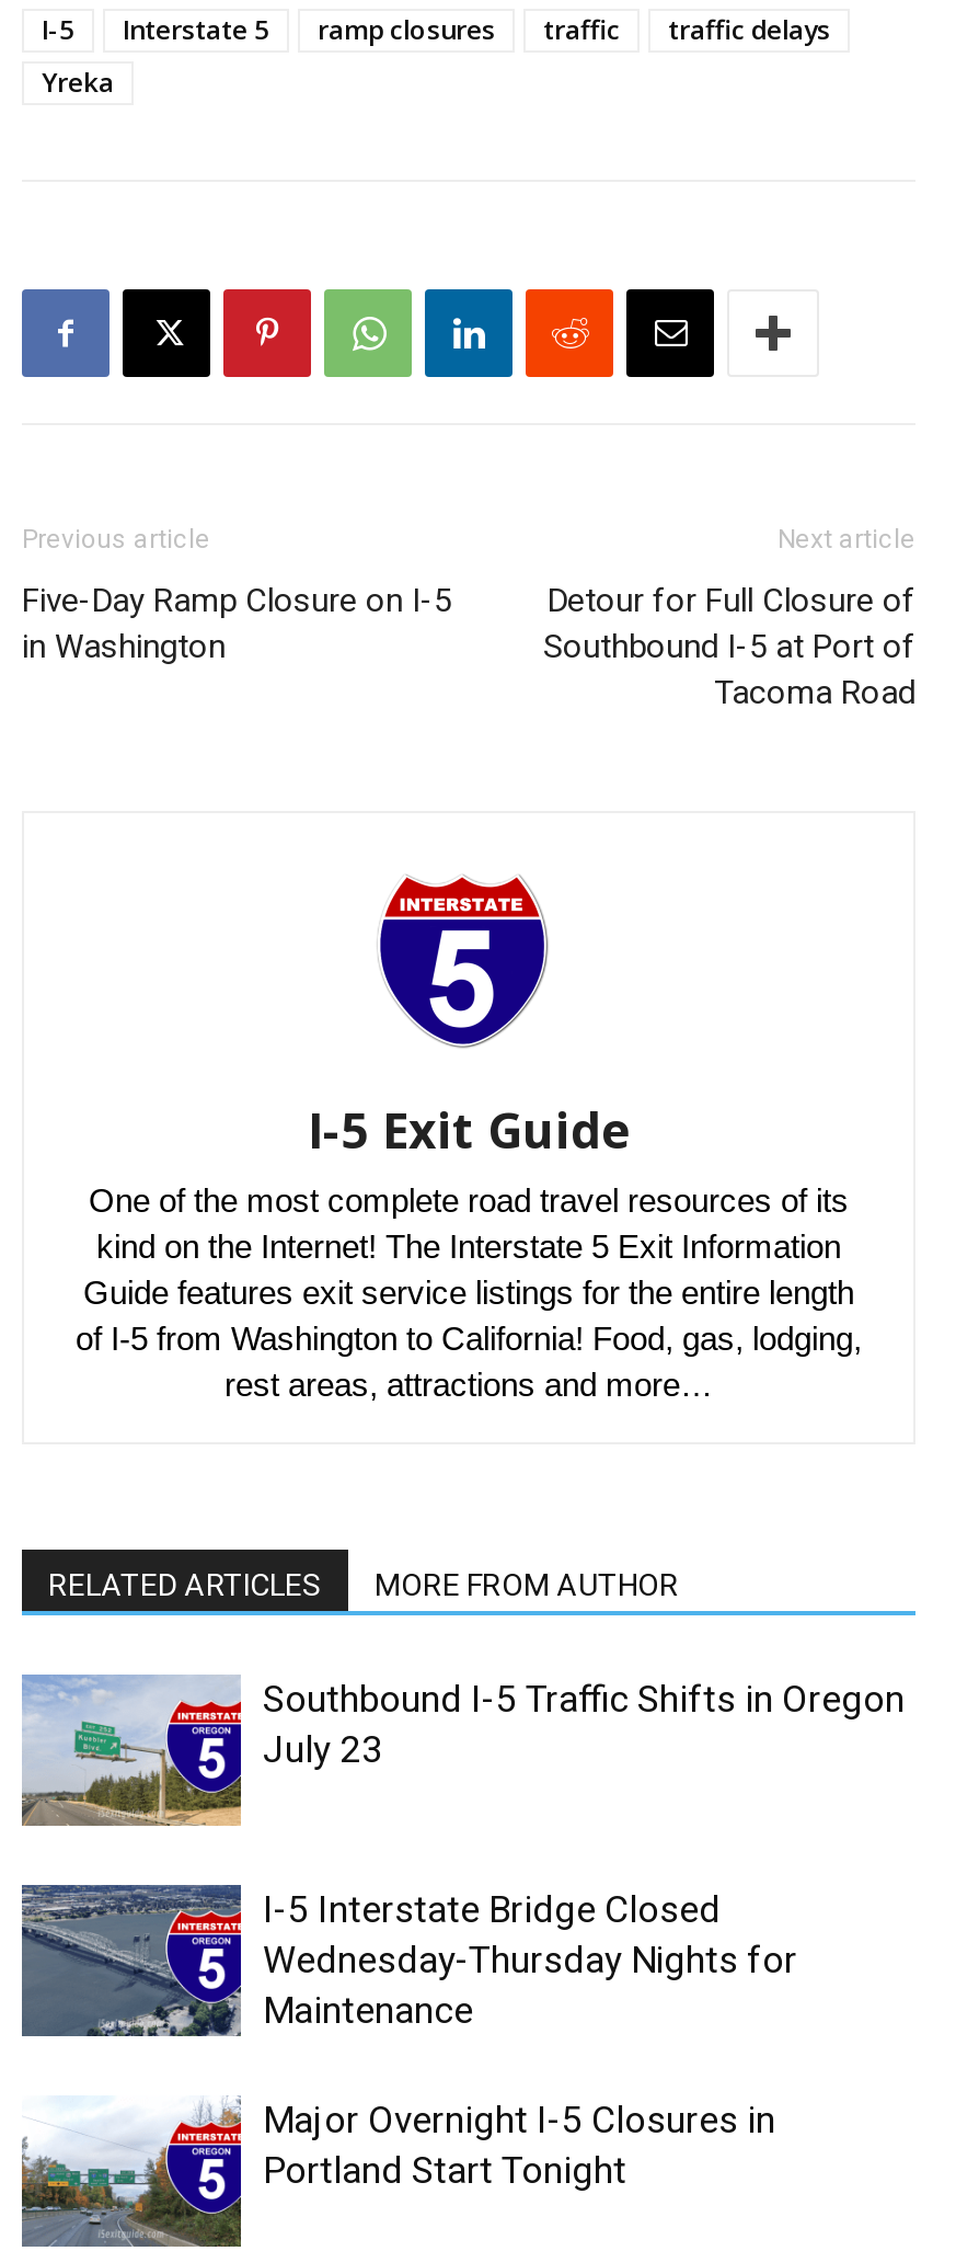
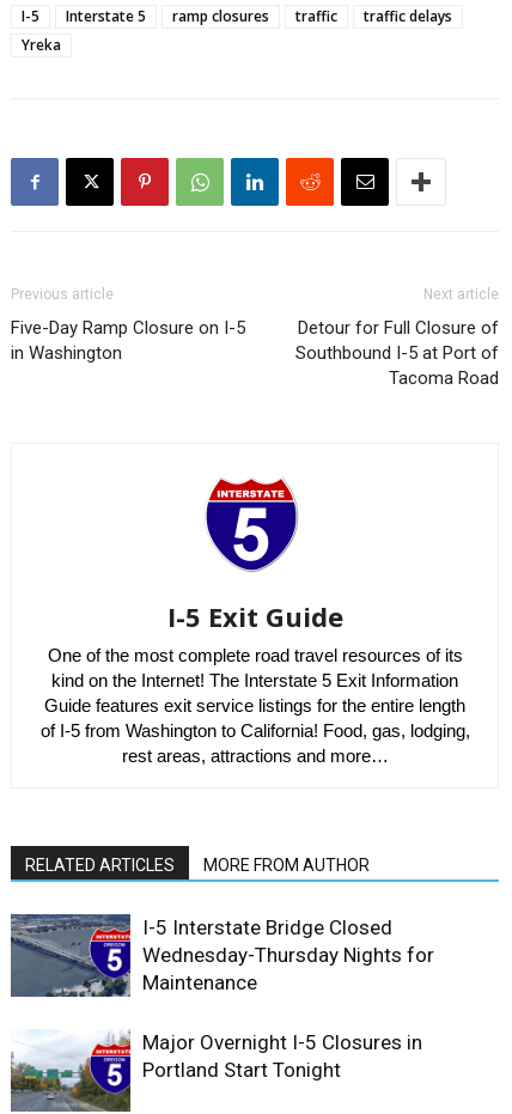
[22,1675,905,1826] [image] | Southbound I-5 Traffic Shifts in Oregon | July 23 -> none

